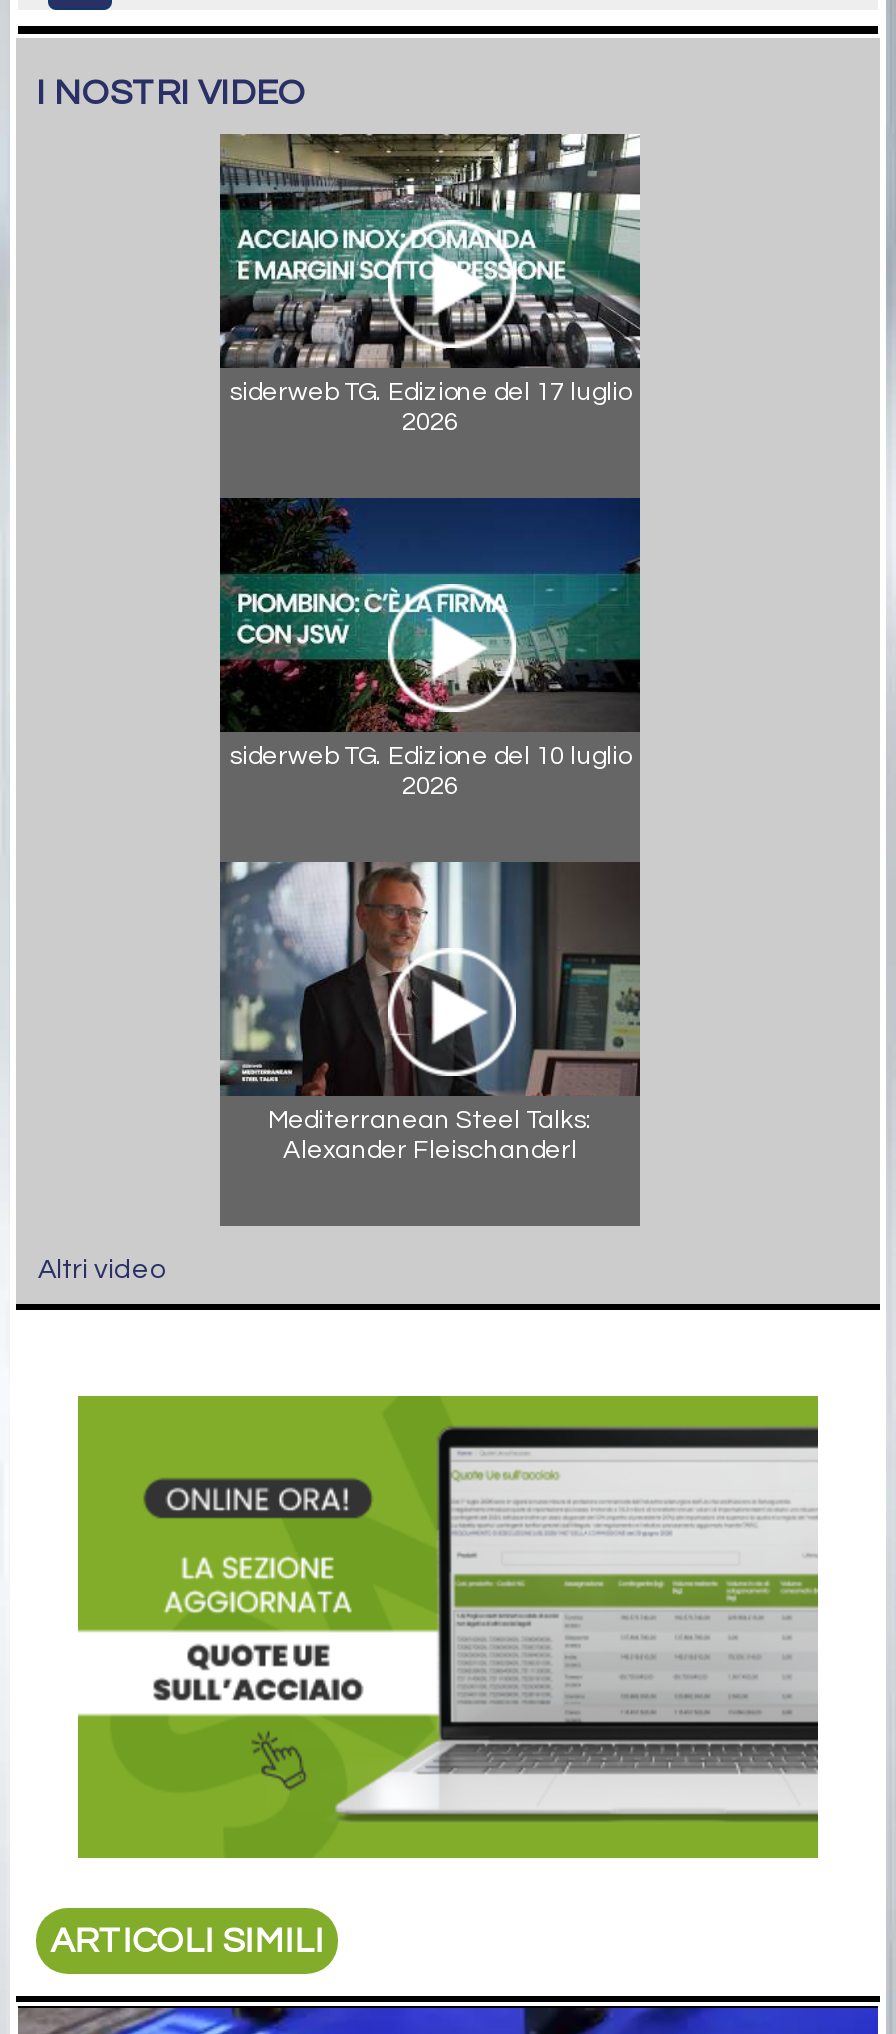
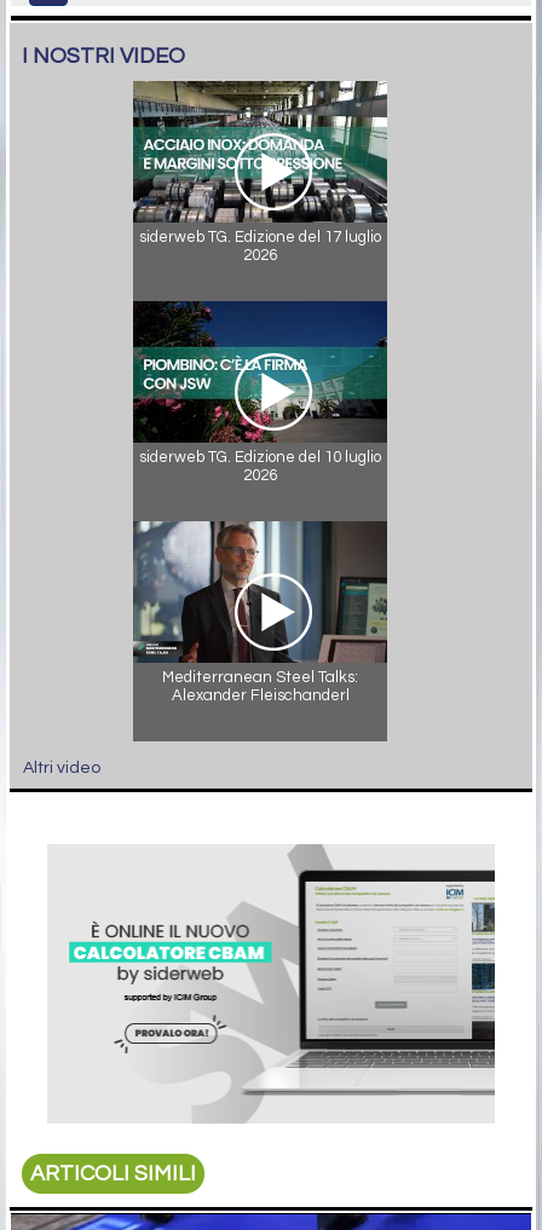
[76,1394,820,1860] [image] -> [47,844,496,1124] [image]

